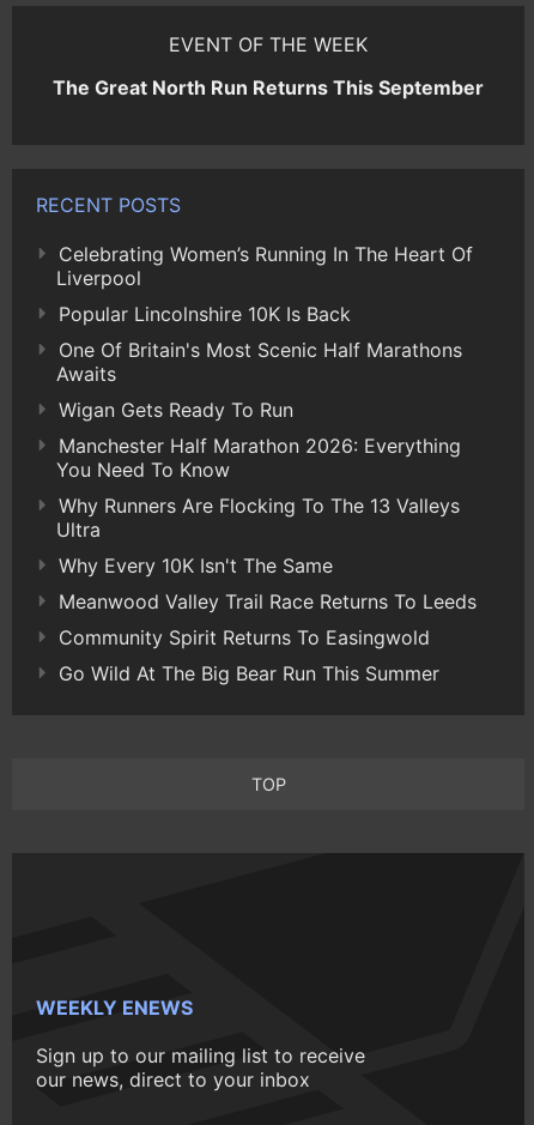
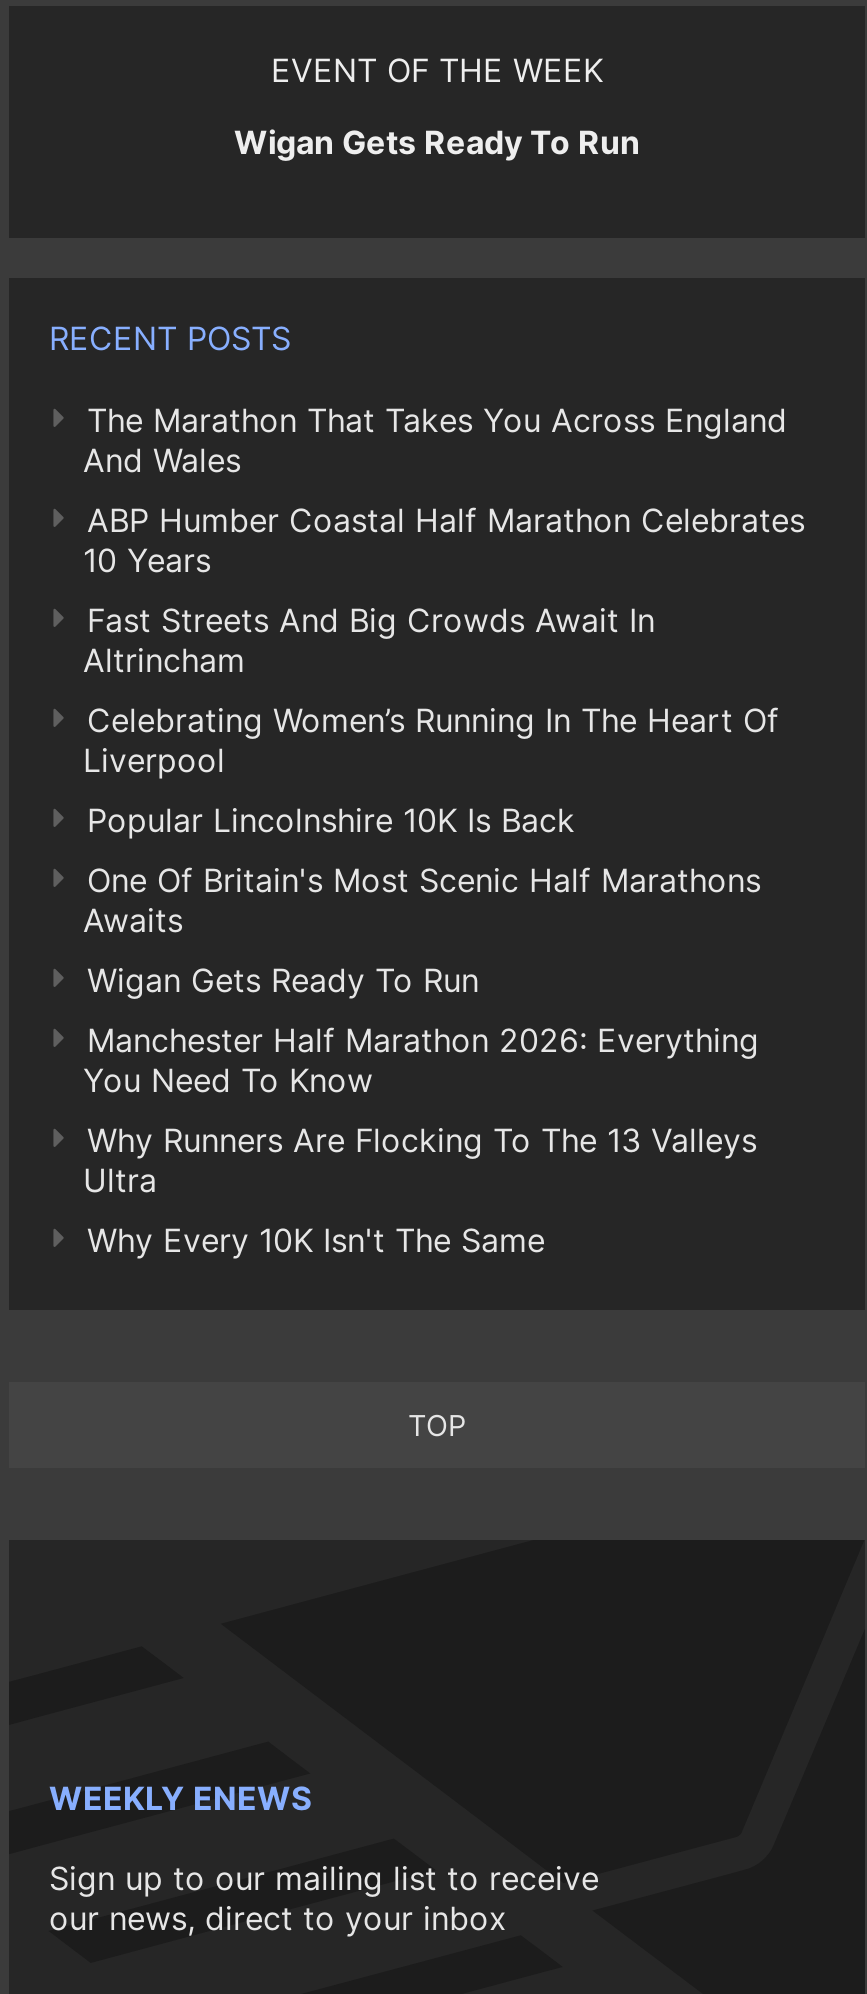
[53,76,484,100] The Great North Run Returns This September -> [234,122,640,162] Wigan Gets Ready To Run
none -> [83,400,805,680] The Marathon That Takes You Across England | And Wales | ABP Humber Coastal Half Marathon Celebrates | 10 Years | Fast Streets And Big Crowds Await In | Altrincham
moved [56,242,473,578] -> [83,700,779,1260]: Celebrating Women’s Running In The Heart Of | Liverpool | Popular Lincolnshire 10K Is Back | ... | Ultra | Why Every 10K Isn't The Same
[59,590,477,686] Meanwood Valley Trail Race Returns To Leeds | Community Spirit Returns To Easingwold | Go Wild At The Big Bear Run This Summer -> none

